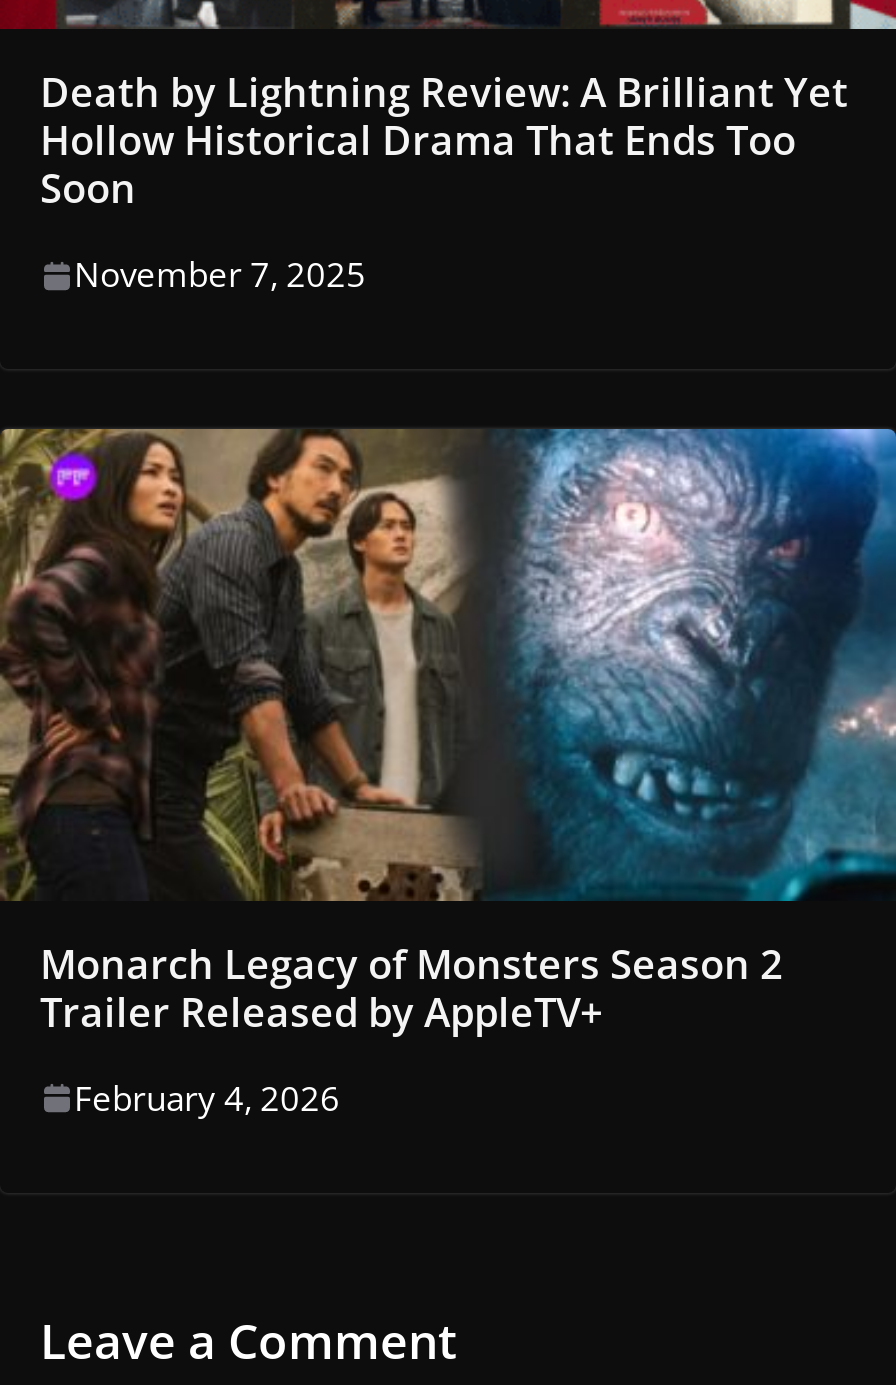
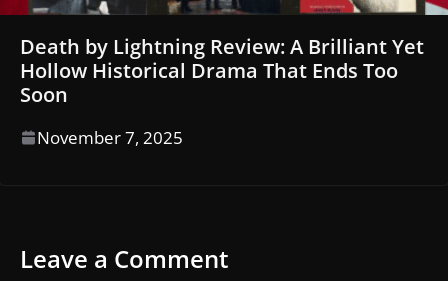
[6,426,890,1120] [image] | Monarch Legacy of Monsters Season 2 | Trailer Released by AppleTV+ | February 4, 2026 -> none

